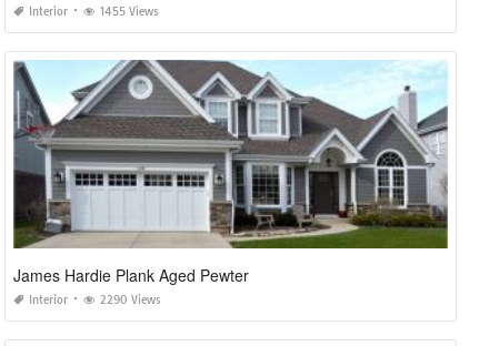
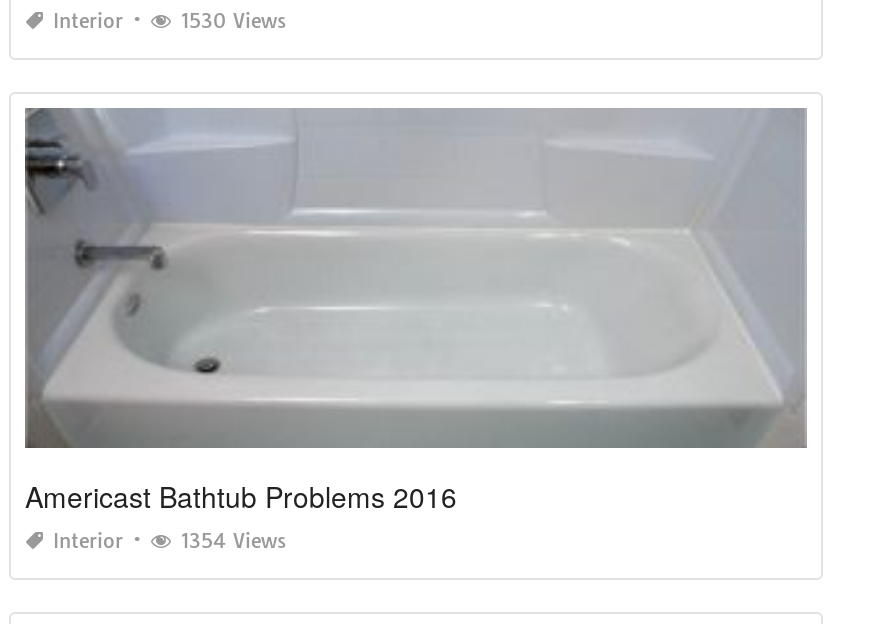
[100,5,159,19] 1455 Views -> [181,8,287,34] 1530 Views
[13,60,448,286] [image] | James Hardie Plank Aged Pewter -> [23,106,809,516] [image] | Americast Bathtub Problems 2016
[100,293,161,307] 2290 Views -> [181,528,287,554] 1354 Views

